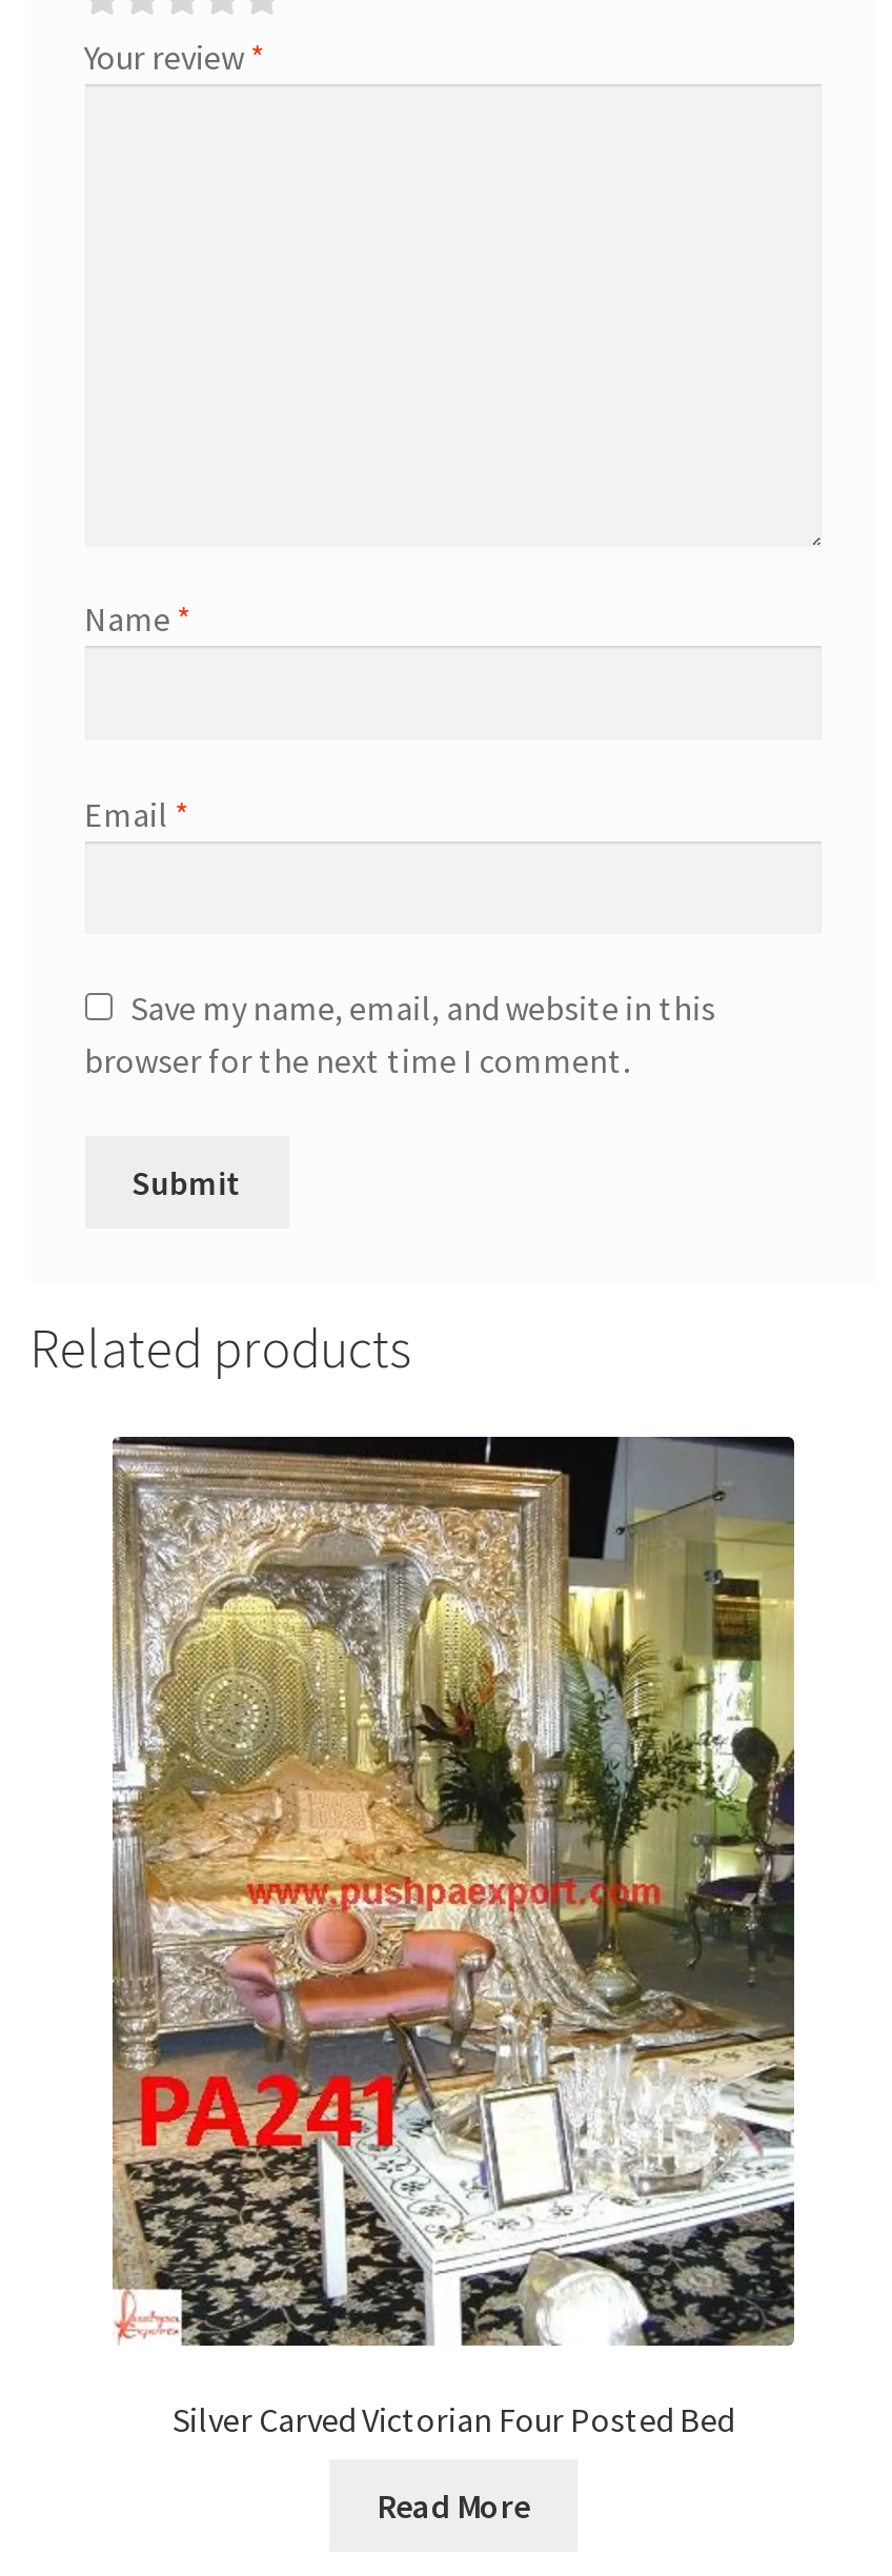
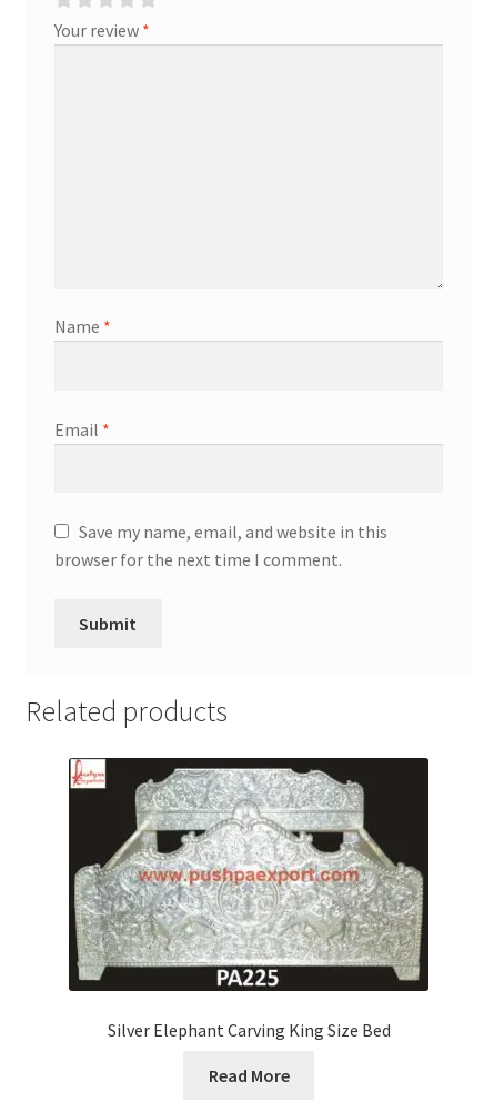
[110,1435,796,2440] [image] | Silver Carved Victorian Four Posted Bed -> [68,757,430,1041] [image] | Silver Elephant Carving King Size Bed

